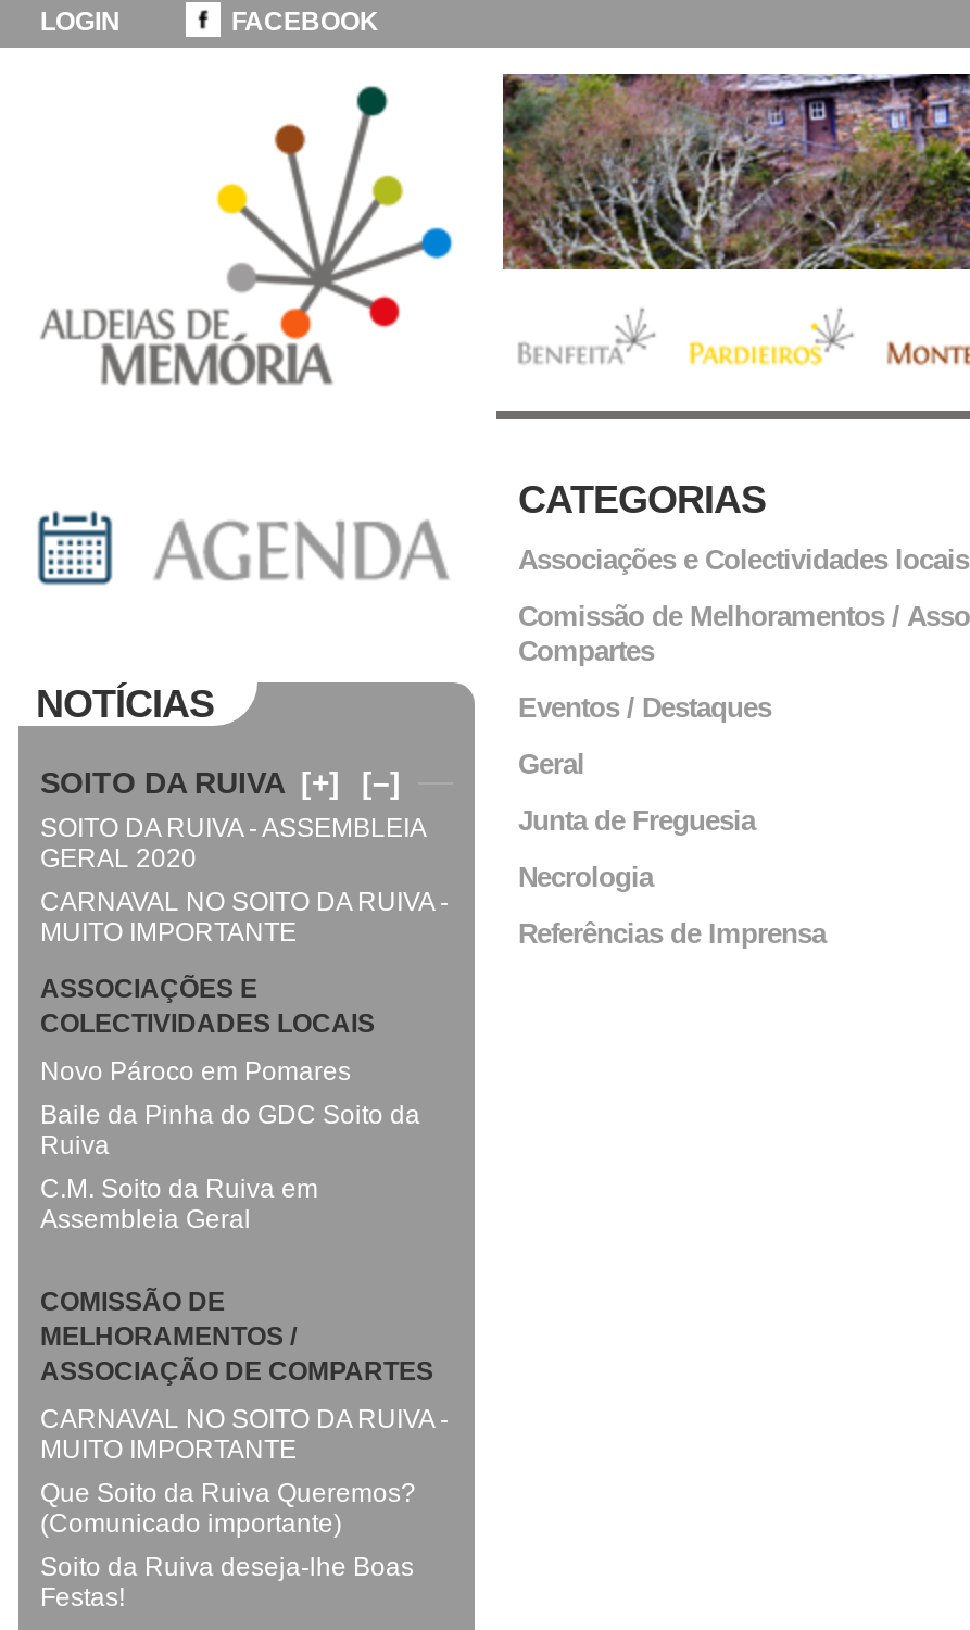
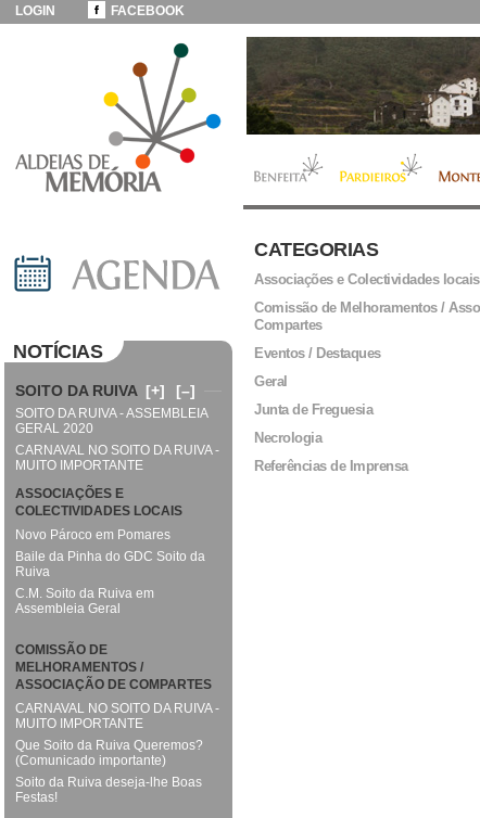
[501,72,963,272] [image] -> [245,36,477,136] [image]

